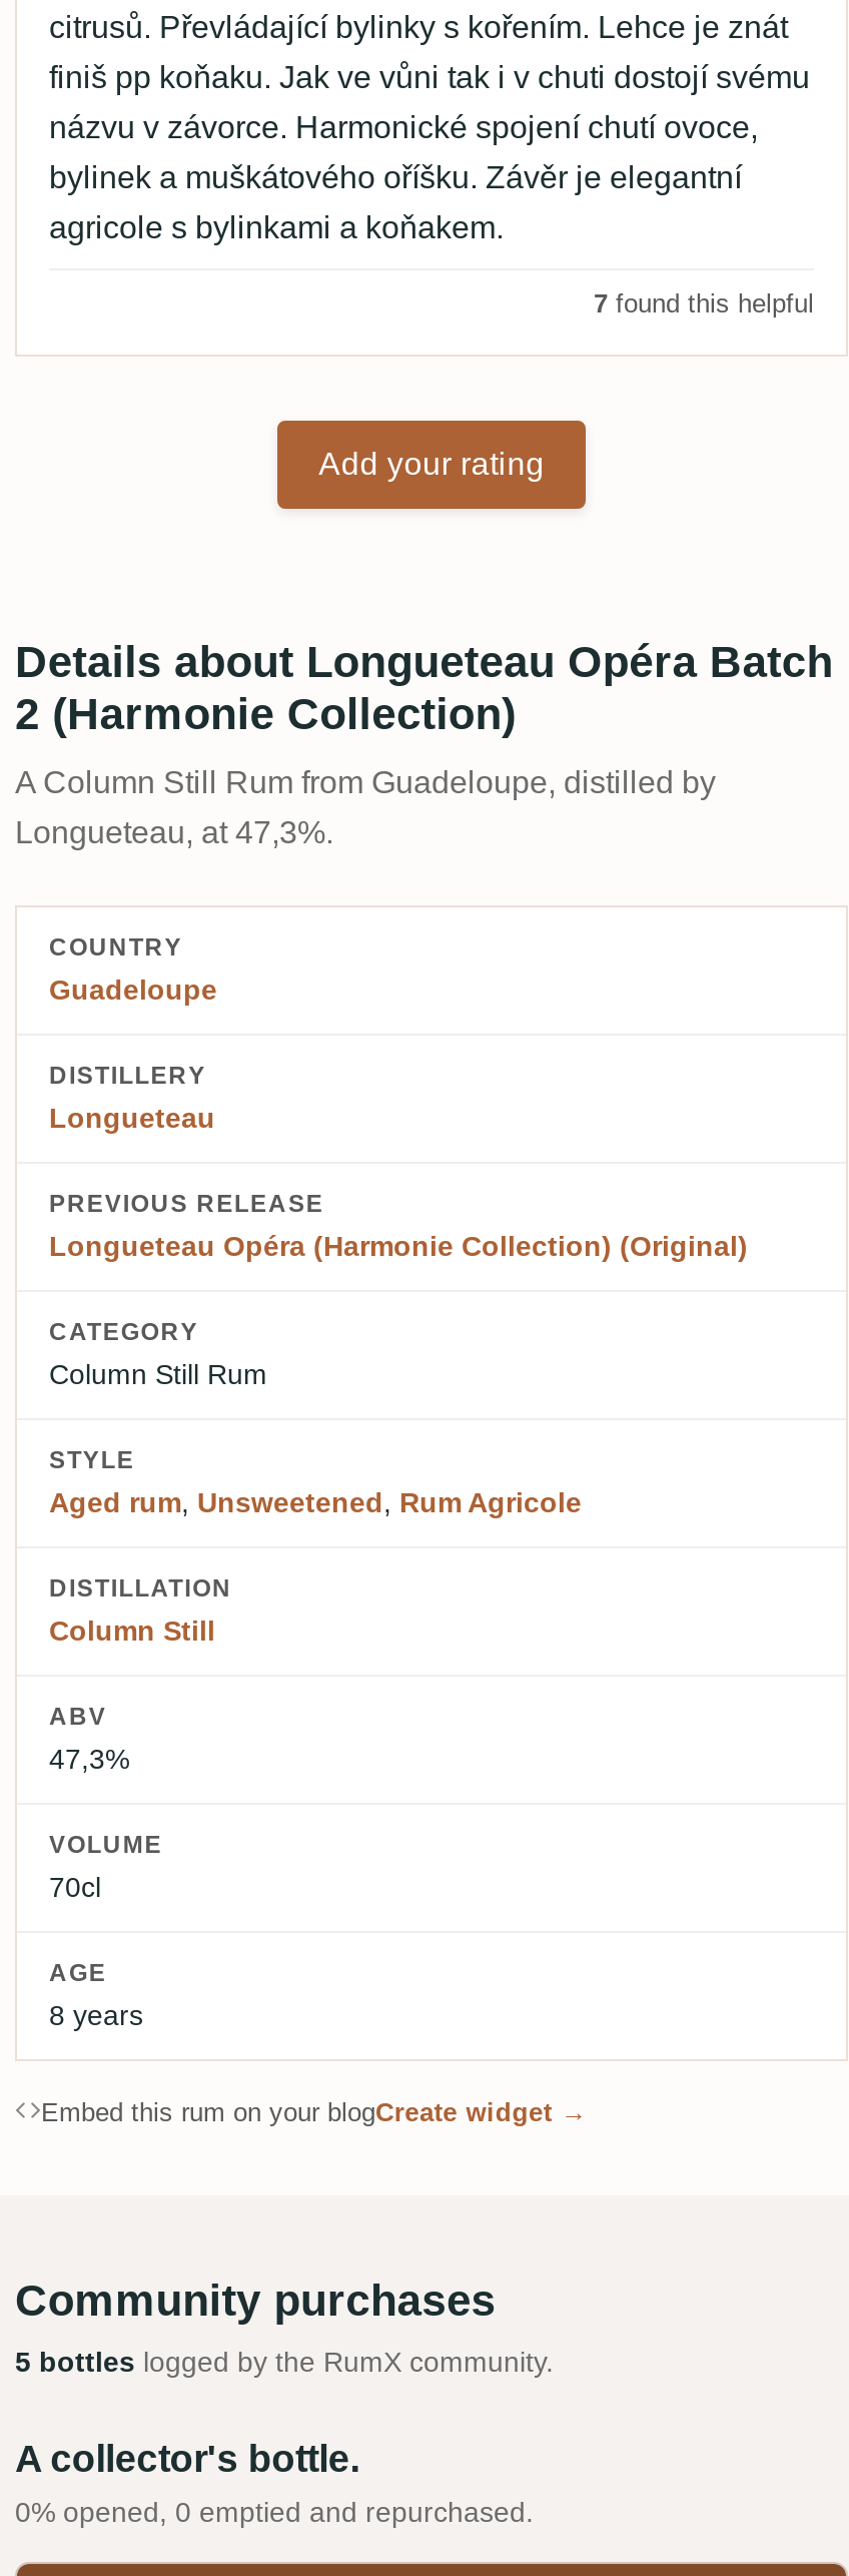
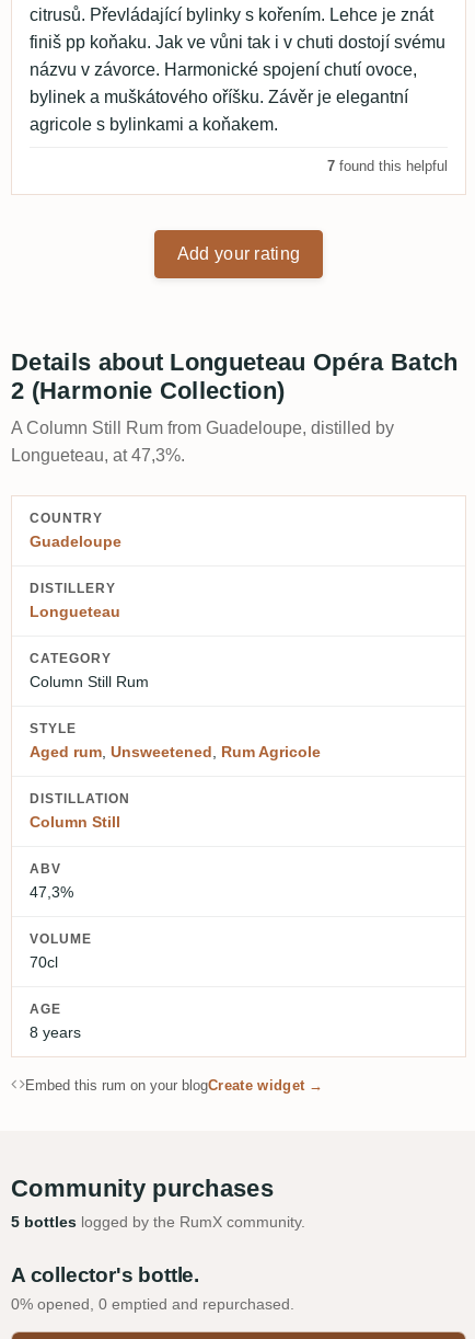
[49,1190,748,1262] PREVIOUS RELEASE | Longueteau Opéra (Harmonie Collection) (Original) -> none

